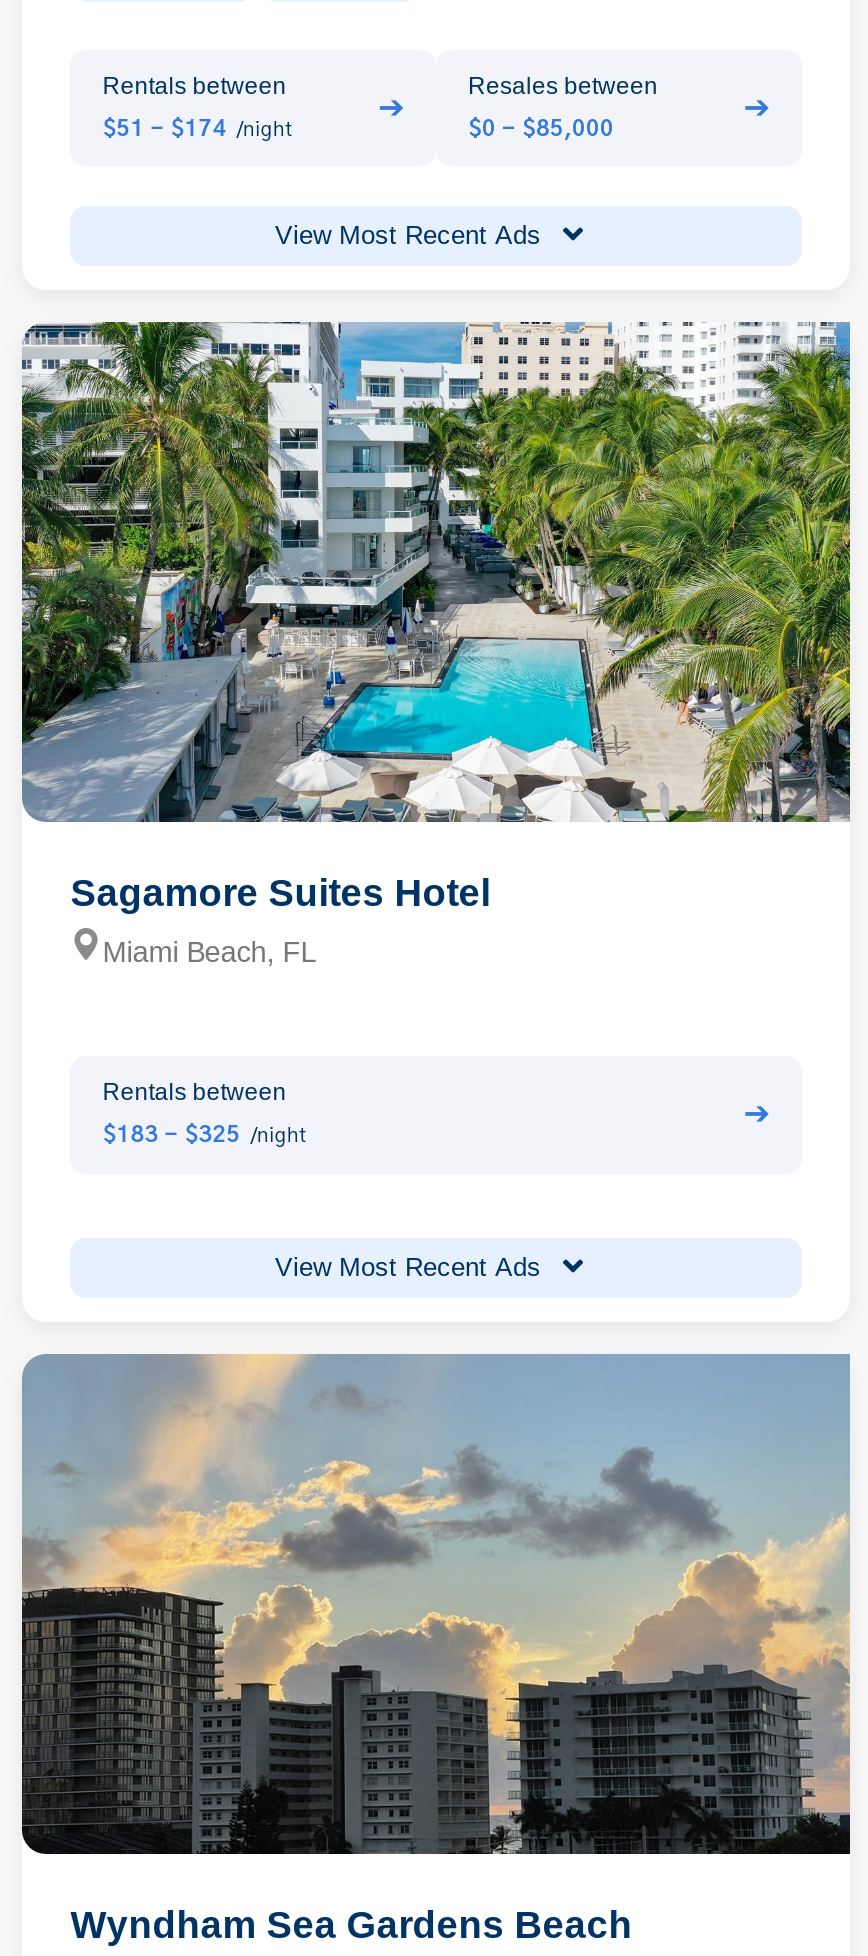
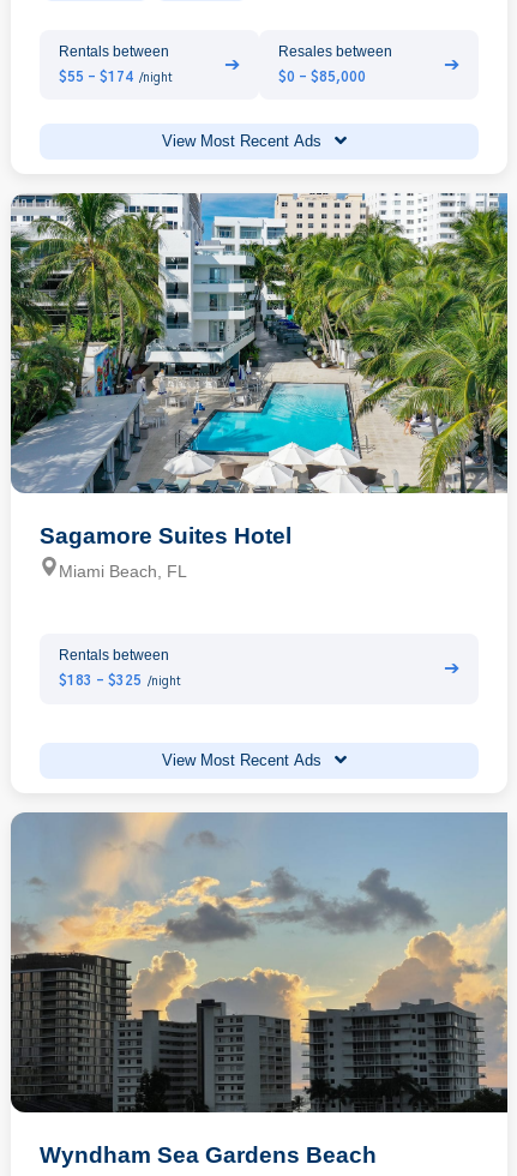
[102,118,292,140] $51 - $174 /night -> [59,71,173,84] $55 - $174 /night

